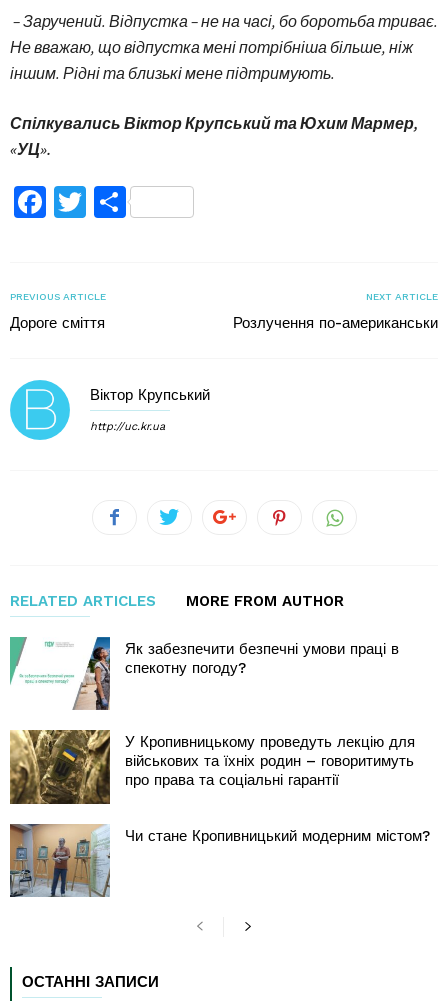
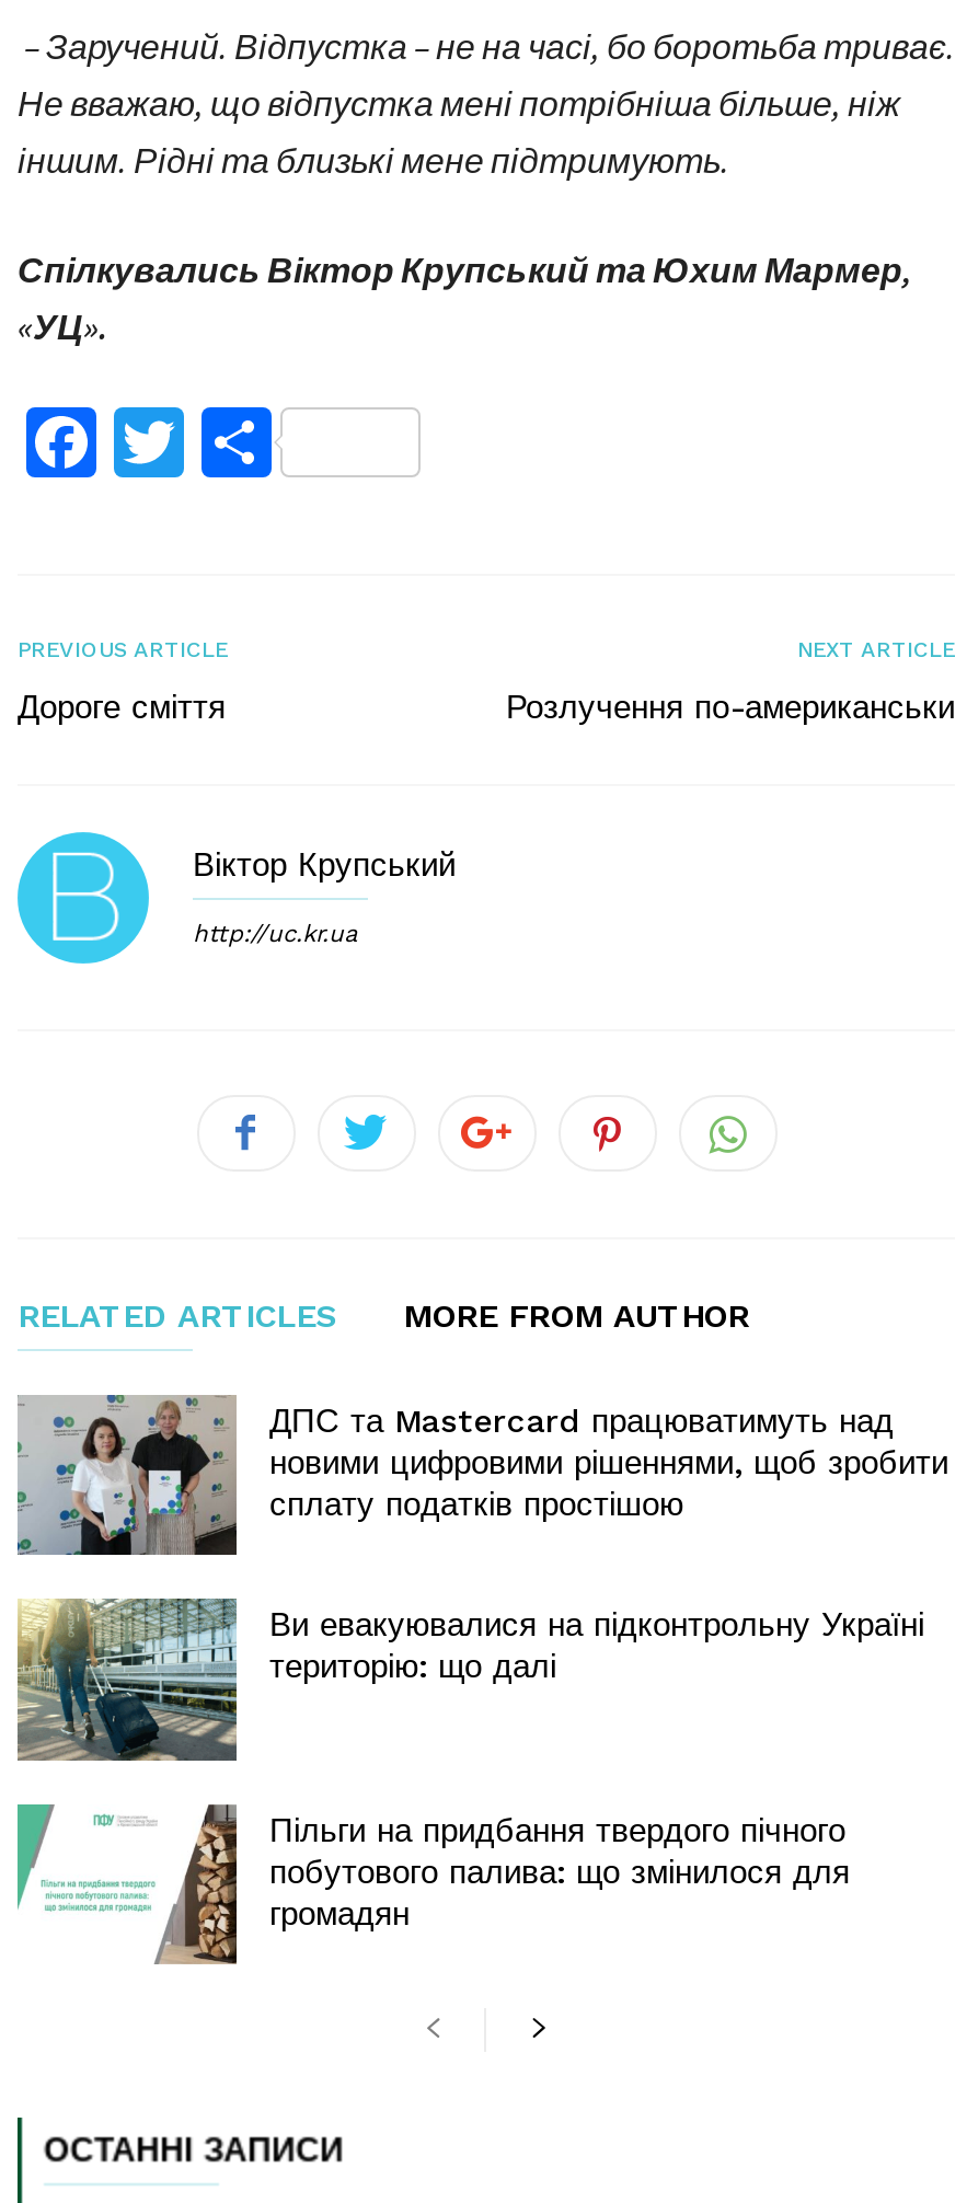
[9,636,399,711] [image] | Як забезпечити безпечні умови праці в | спекотну погоду? -> [15,1393,948,1557] [image] | ДПС та Mastercard працюватимуть над | новими цифровими рішеннями, щоб зробити | сплату податків простішою
[10,729,415,805] [image] | У Кропивницькому проведуть лекцію для | військових та їхніх родин – говоритимуть | про права та соціальні гарантії -> [18,1596,924,1763] [image] | Ви евакуювалися на підконтрольну Україні | територію: що далі
[9,823,430,898] [image] | Чи стане Кропивницький модерним містом? -> [15,1802,850,1966] [image] | Пільги на придбання твердого пічного | побутового палива: що змінилося для | громадян

